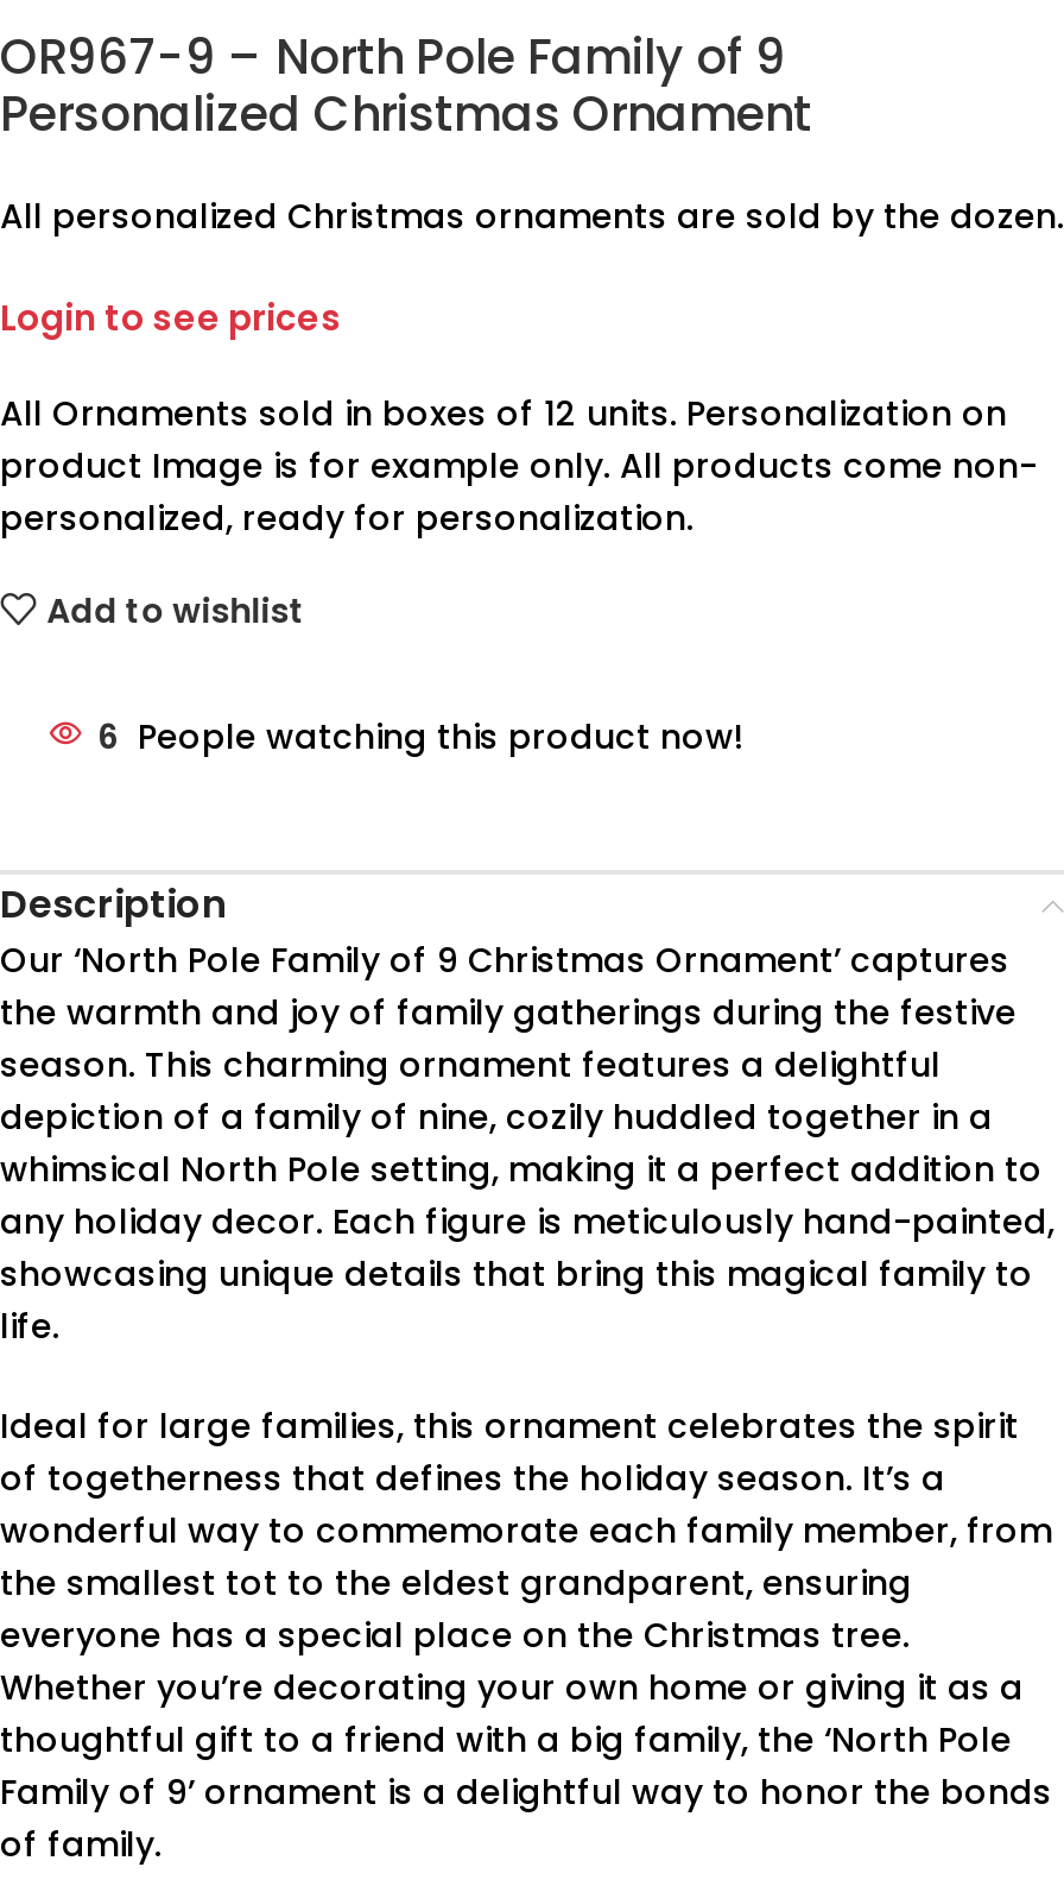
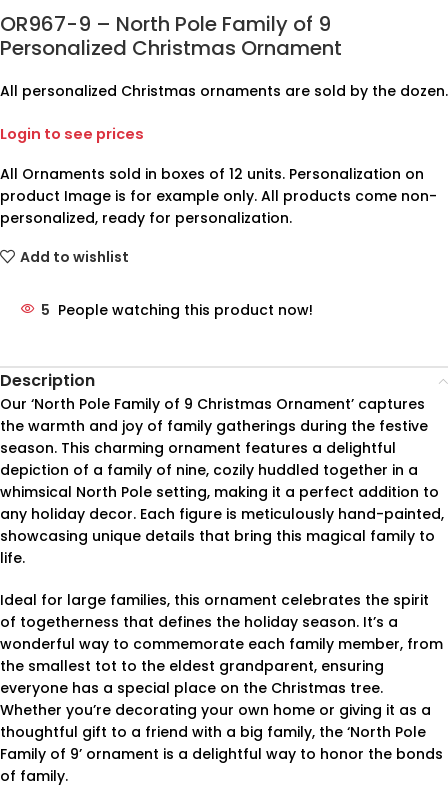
[97,713,743,761] 6 People watching this product now! -> [41,300,313,320] 5 People watching this product now!

